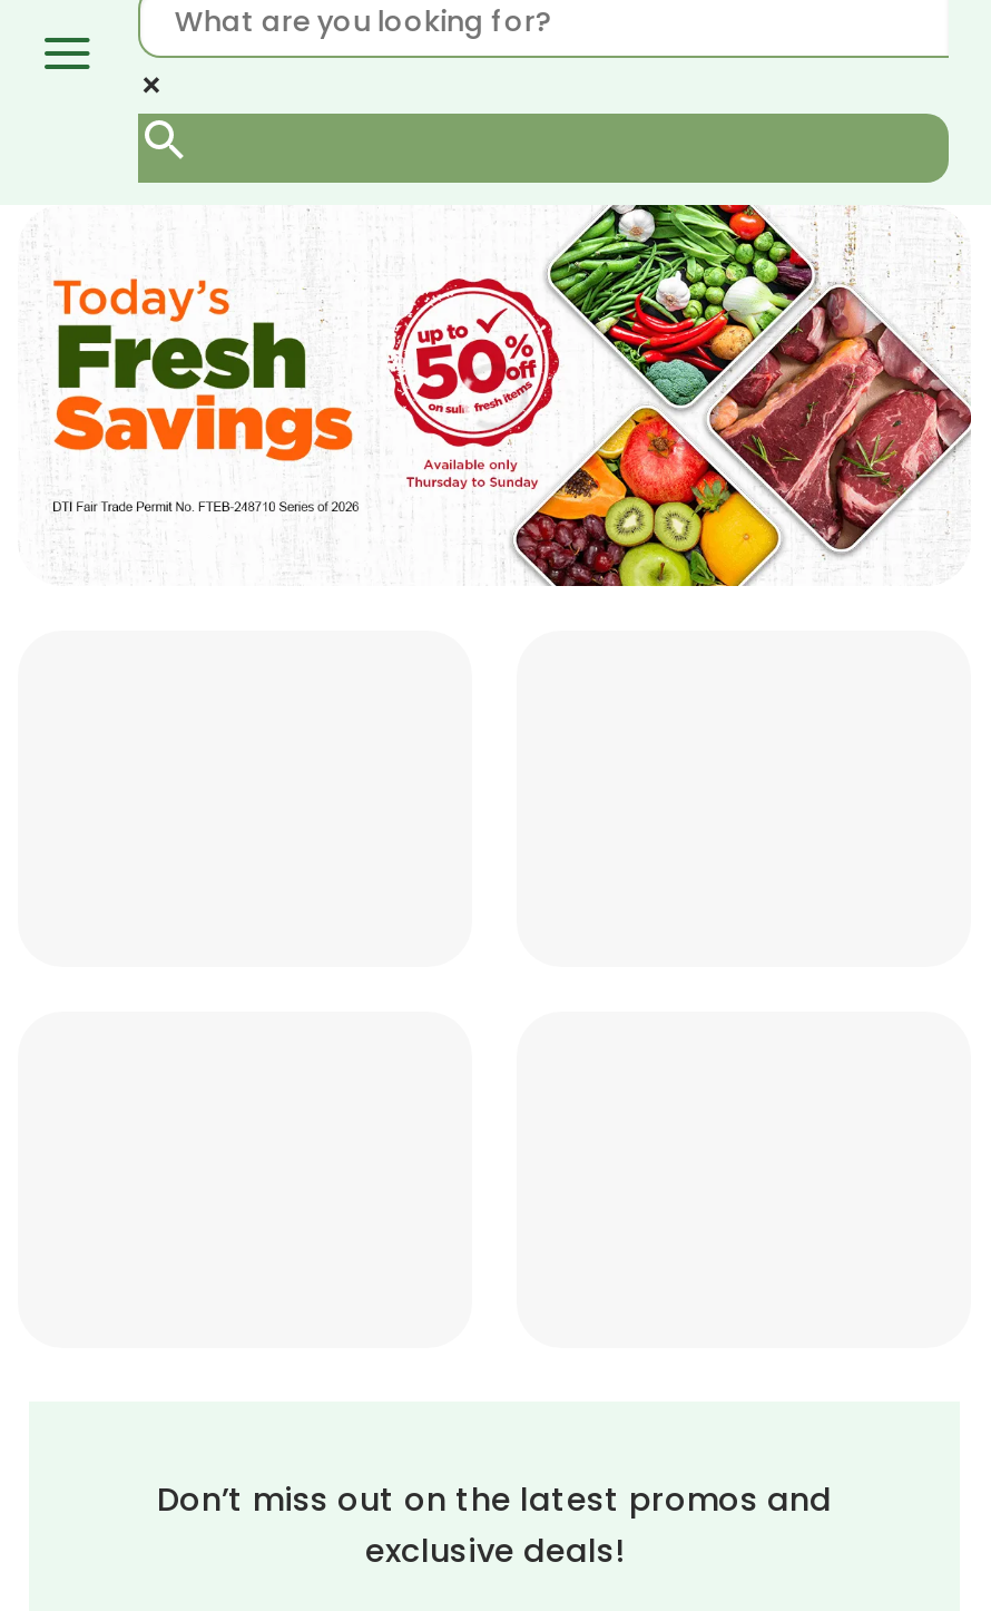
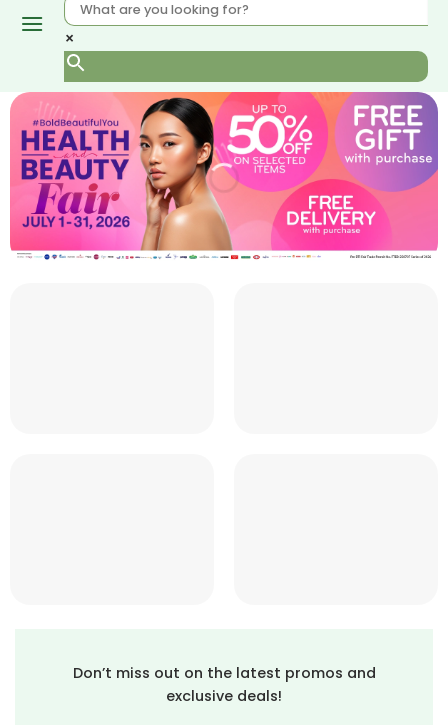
[18,203,973,588] [image] -> [9,91,439,263] [image]

